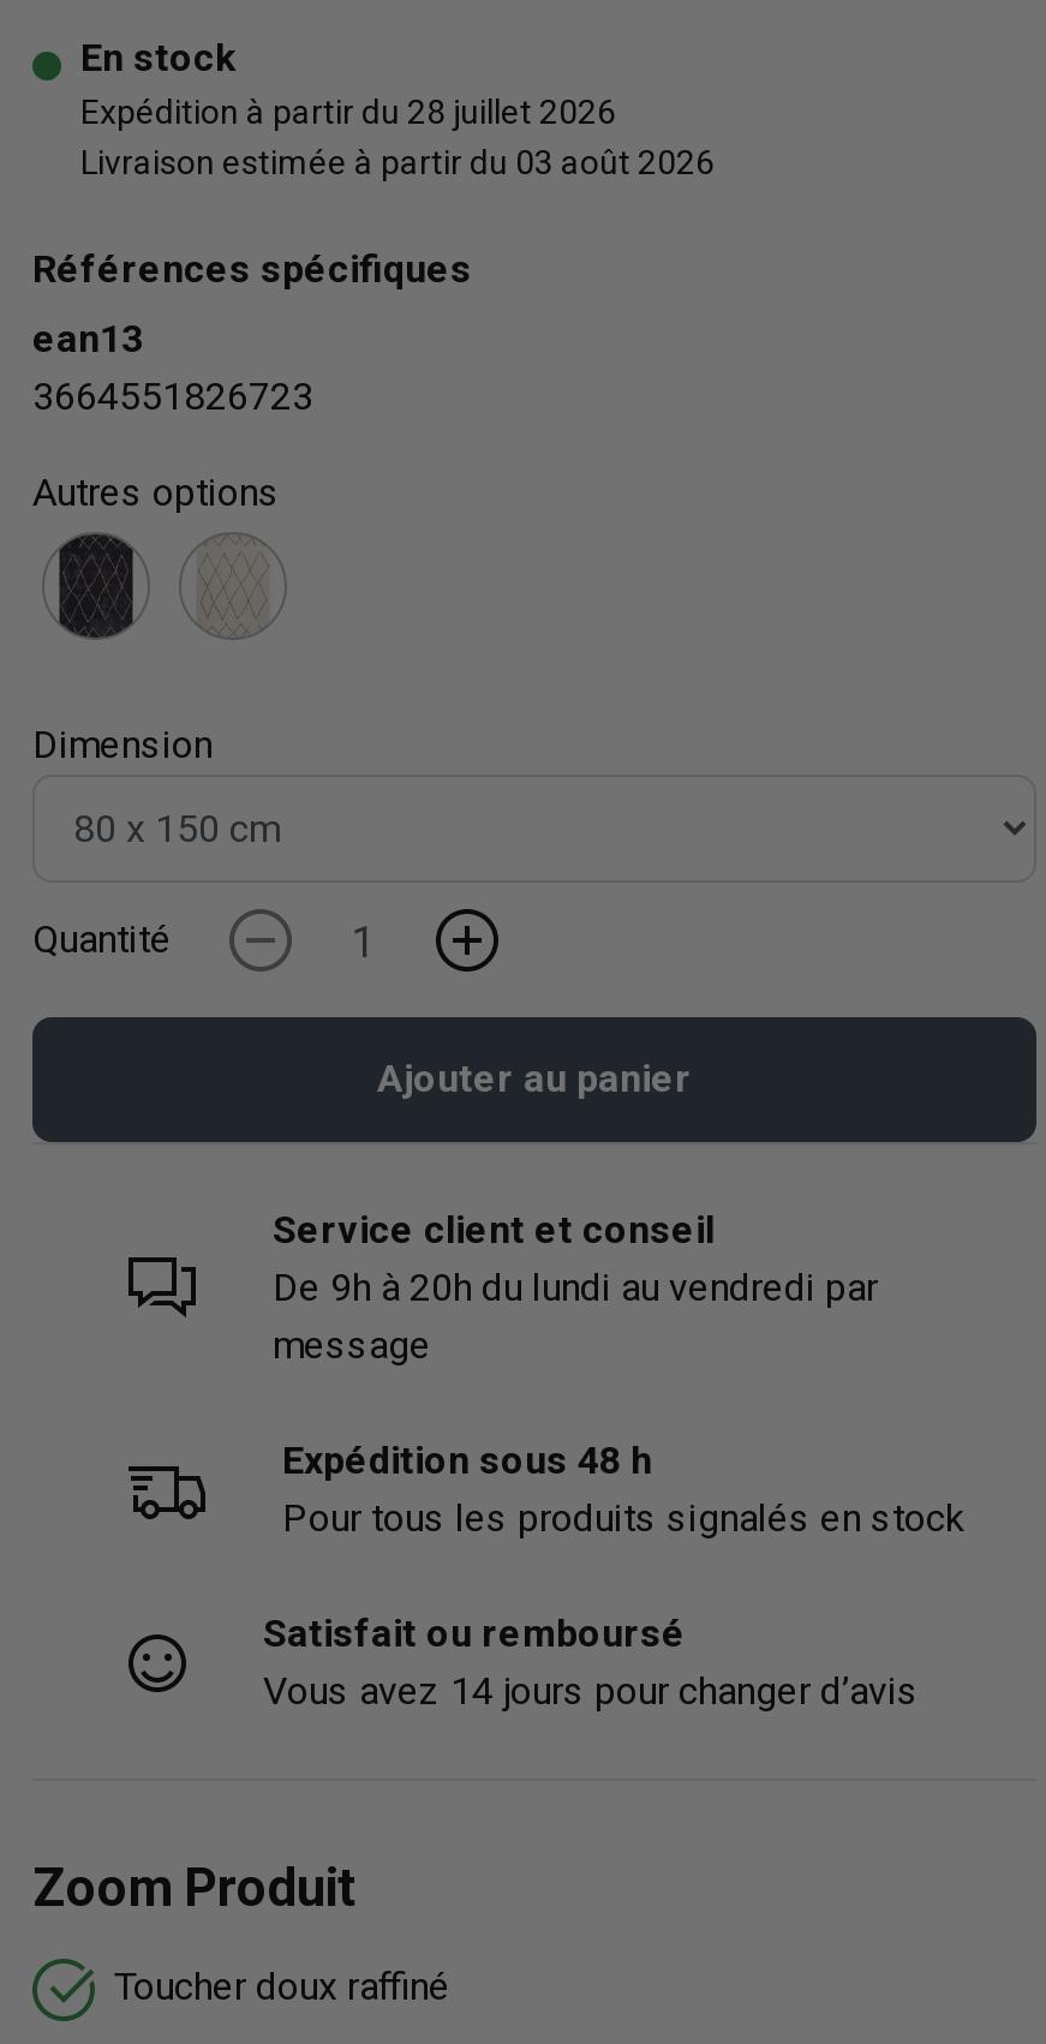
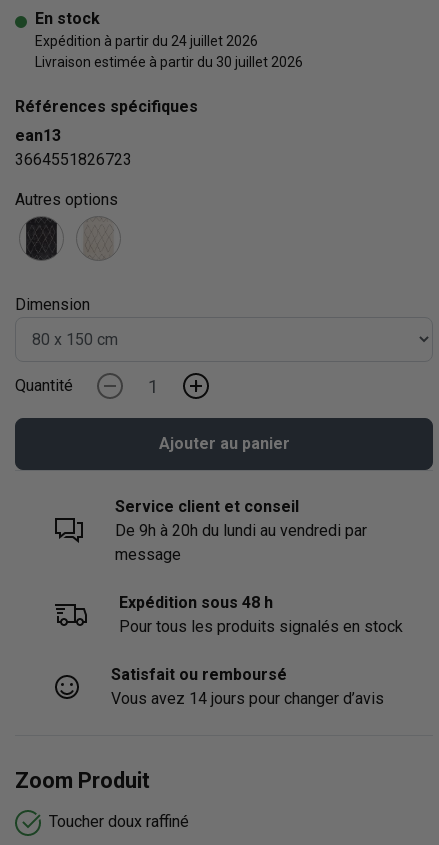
[80,92,616,131] Expédition à partir du 28 juillet 2026 -> [35,33,258,49] Expédition à partir du 24 juillet 2026
[80,143,715,181] Livraison estimée à partir du 03 août 2026 -> [35,54,303,70] Livraison estimée à partir du 30 juillet 2026

